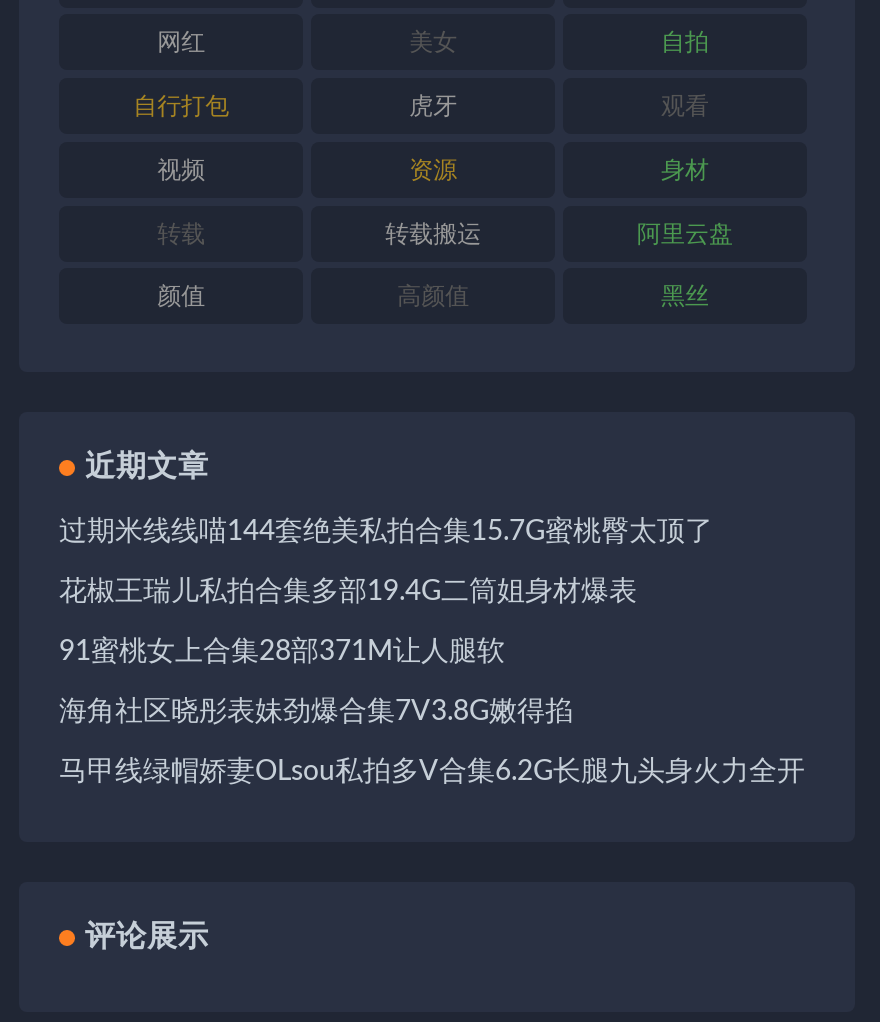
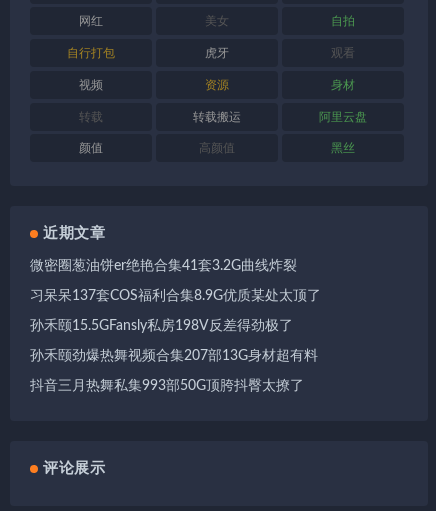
[59,518,713,546] 过期米线线喵144套绝美私拍合集15.7G蜜桃臀太顶了 -> [30,259,297,273] 微密圈葱油饼er绝艳合集41套3.2G曲线炸裂
[59,578,637,606] 花椒王瑞儿私拍合集多部19.4G二筒姐身材爆表 -> [30,289,321,303] 习呆呆137套COS福利合集8.9G优质某处太顶了
[59,638,505,666] 91蜜桃女上合集28部371M让人腿软 -> [30,319,293,333] 孙禾颐15.5GFansly私房198V反差得劲极了
[59,698,573,726] 海角社区晓彤表妹劲爆合集7V3.8G嫩得掐 -> [30,349,318,363] 孙禾颐劲爆热舞视频合集207部13G身材超有料
[59,758,805,786] 马甲线绿帽娇妻OLsou私拍多V合集6.2G长腿九头身火力全开 -> [30,379,304,393] 抖音三月热舞私集993部50G顶胯抖臀太撩了

